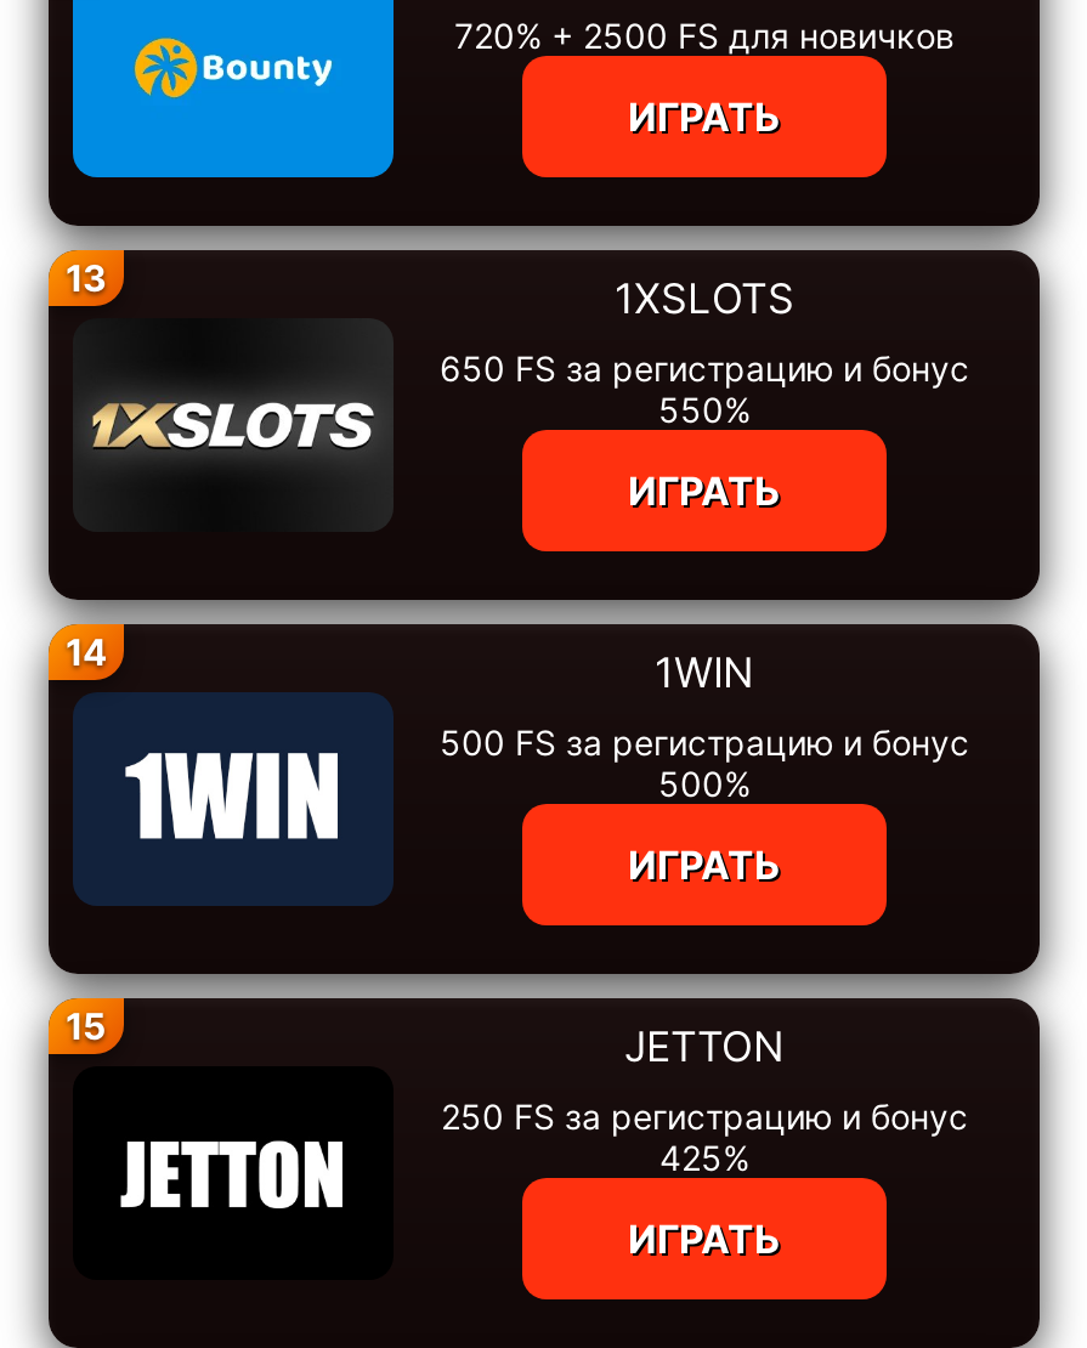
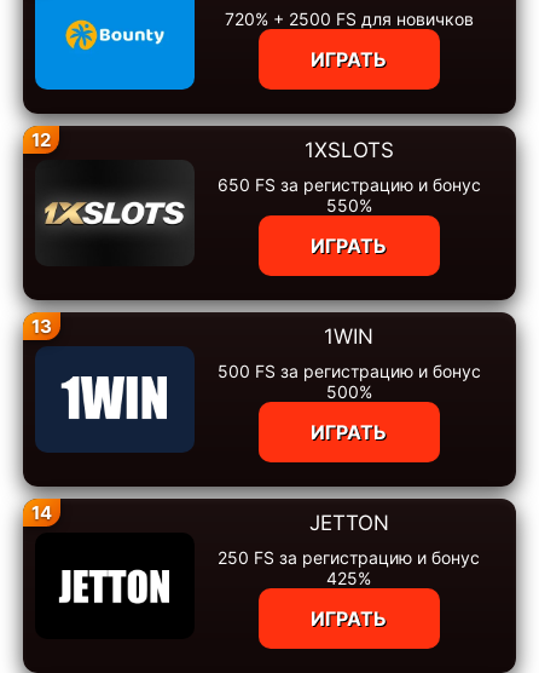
[66,255,107,301] 13 -> [31,128,51,151] 12
[66,629,107,675] 14 -> [31,315,52,338] 13
[66,1003,107,1049] 15 -> [31,501,52,524] 14

